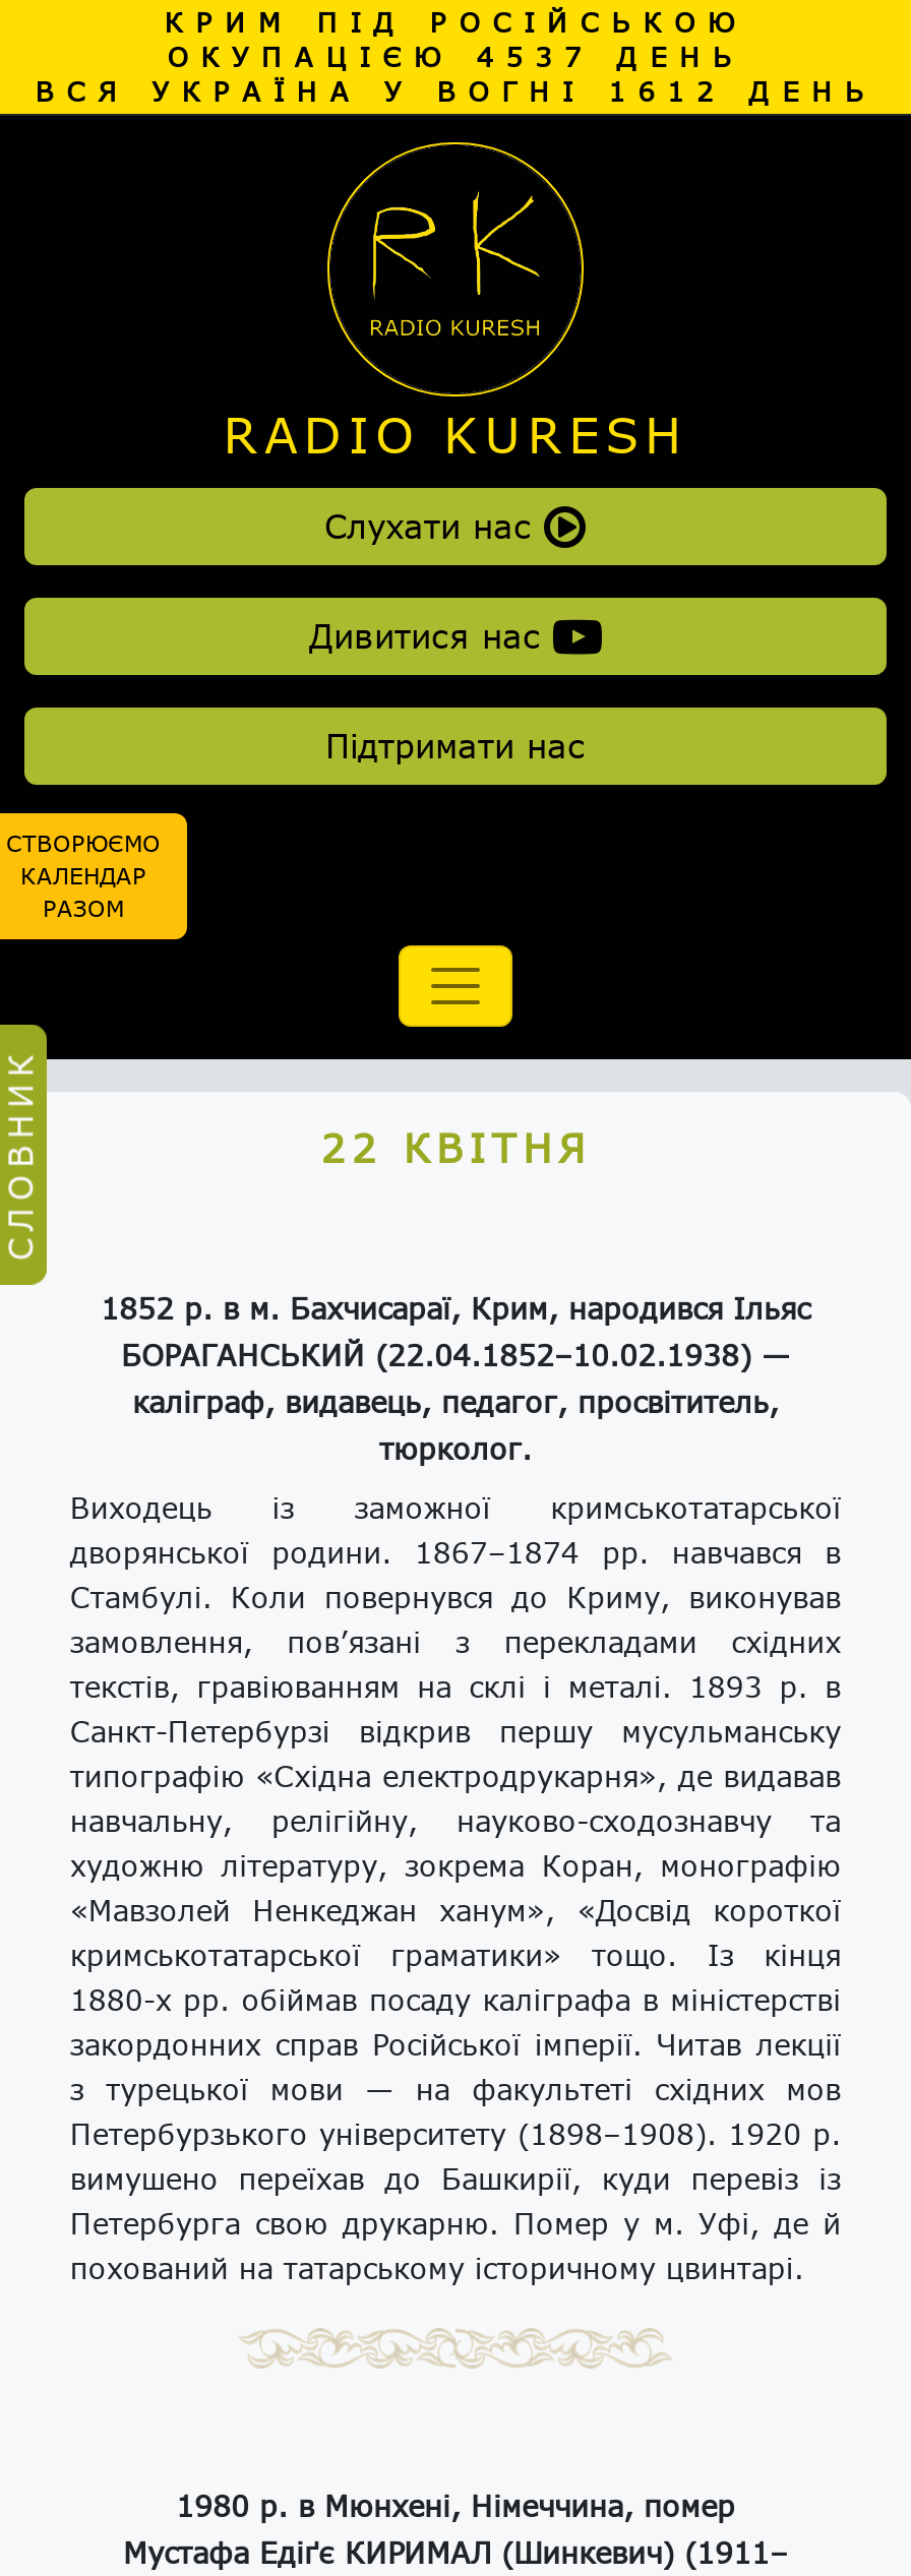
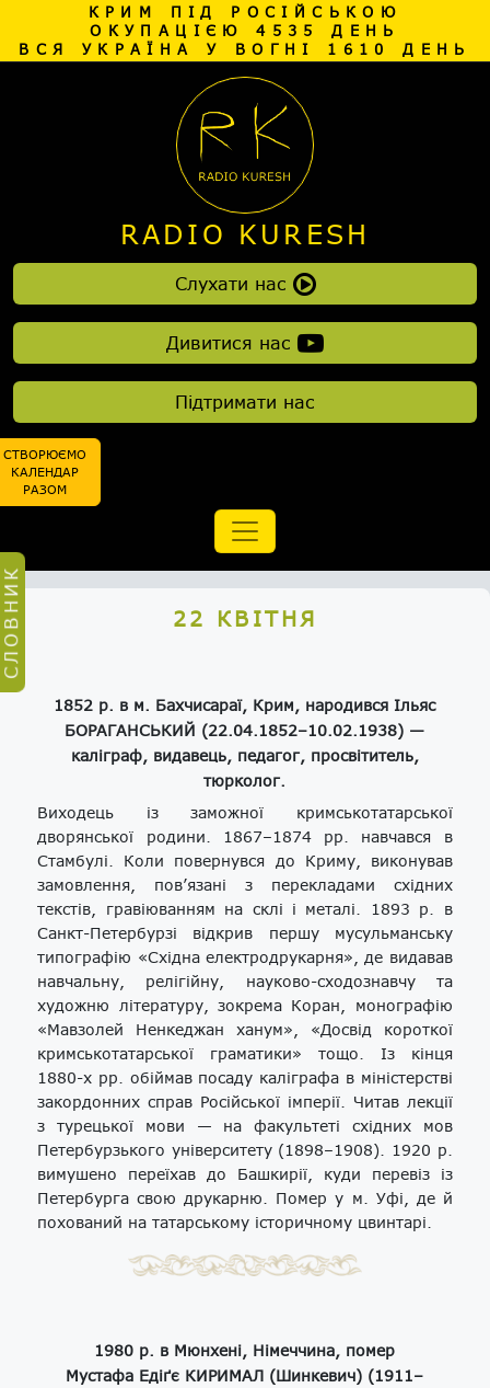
[167,41,744,74] ОКУПАЦІЄЮ 4537 ДЕНЬ -> [90,22,400,40] ОКУПАЦІЄЮ 4535 ДЕНЬ
[35,76,876,108] ВСЯ УКРАЇНА У ВОГНІ 1612 ДЕНЬ -> [19,41,471,58] ВСЯ УКРАЇНА У ВОГНІ 1610 ДЕНЬ

